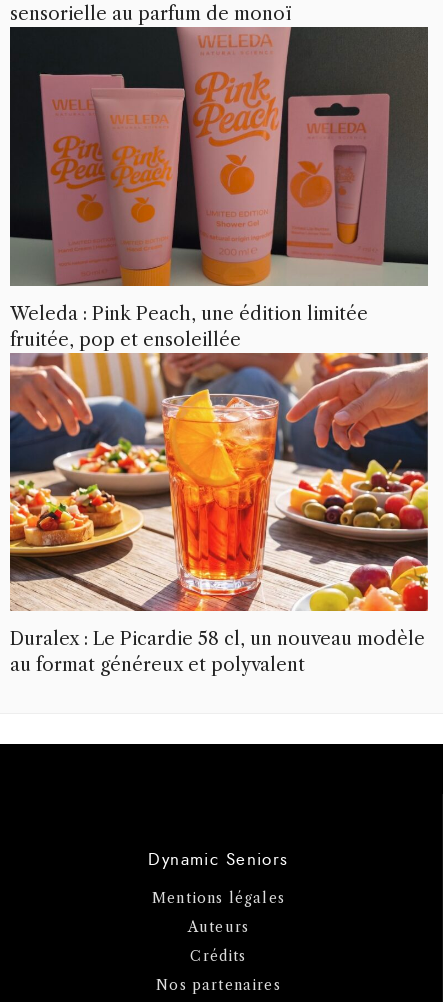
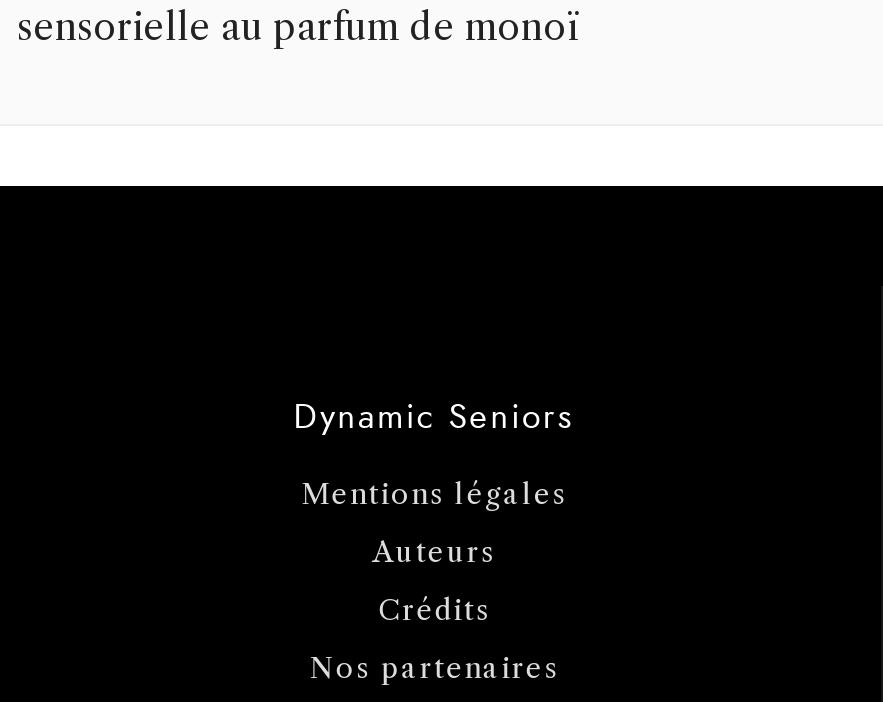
[9,26,429,351] [image] | Weleda : Pink Peach, une édition limitée | fruitée, pop et ensoleillée -> none
[9,352,429,676] [image] | Duralex : Le Picardie 58 cl, un nouveau modèle | au format généreux et polyvalent -> none

